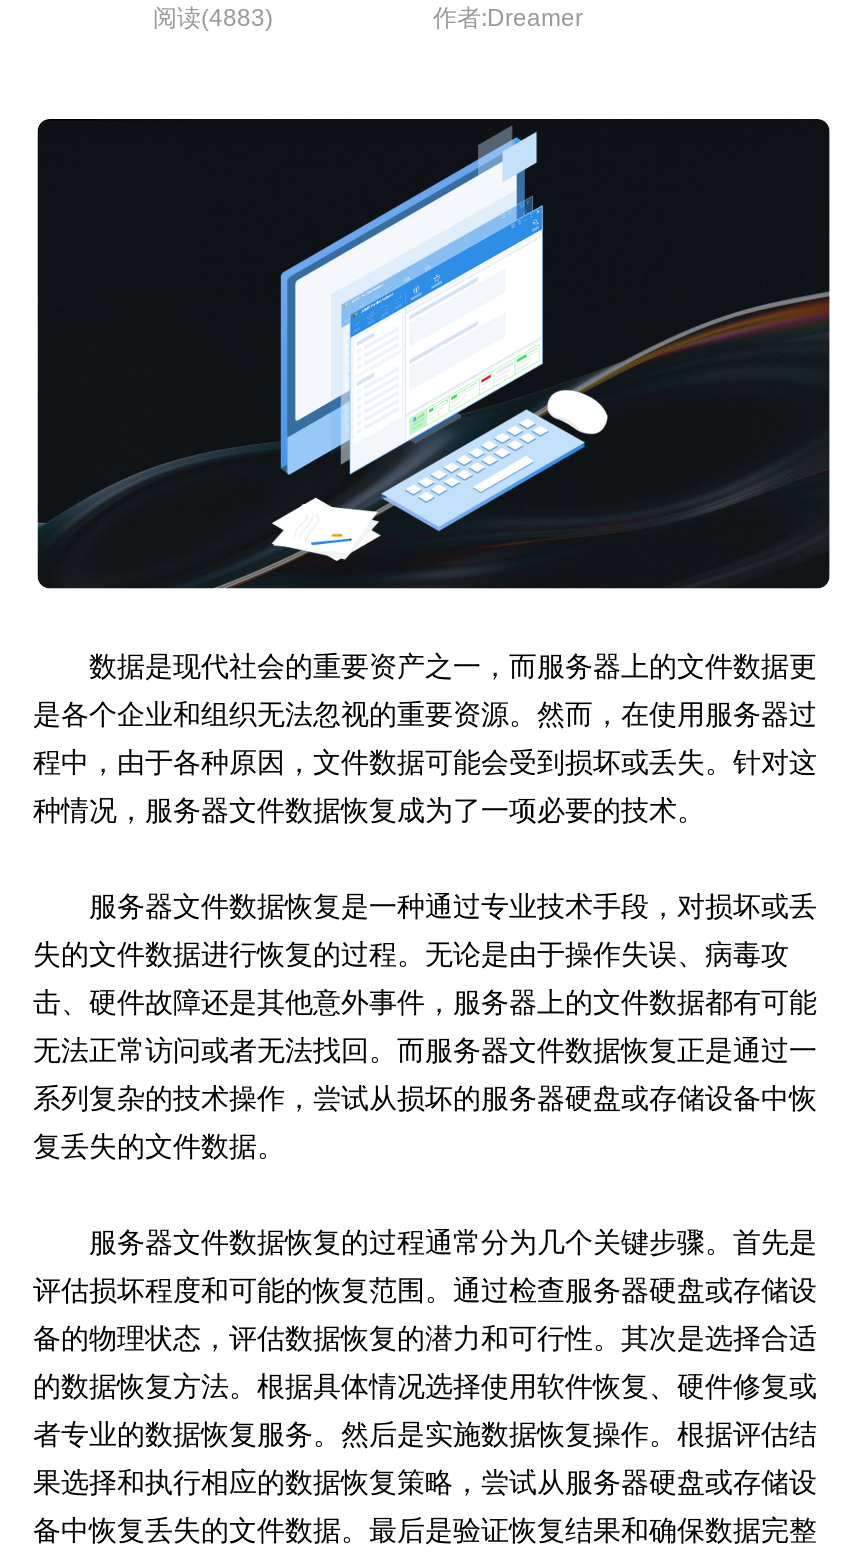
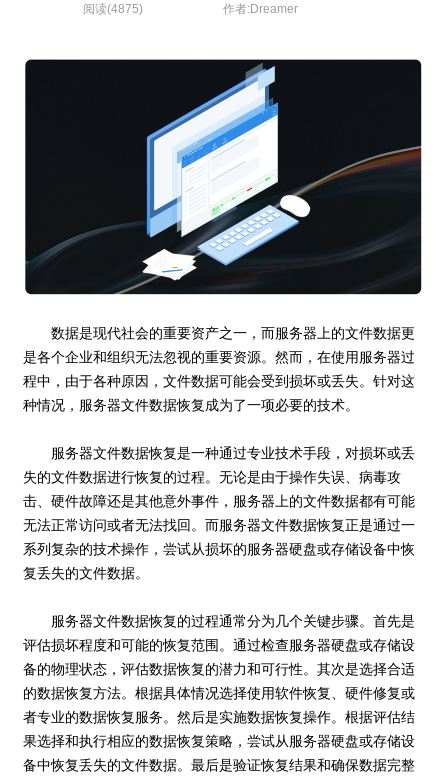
[153,4,273,32] 阅读(4883) -> [83,2,143,16] 阅读(4875)

